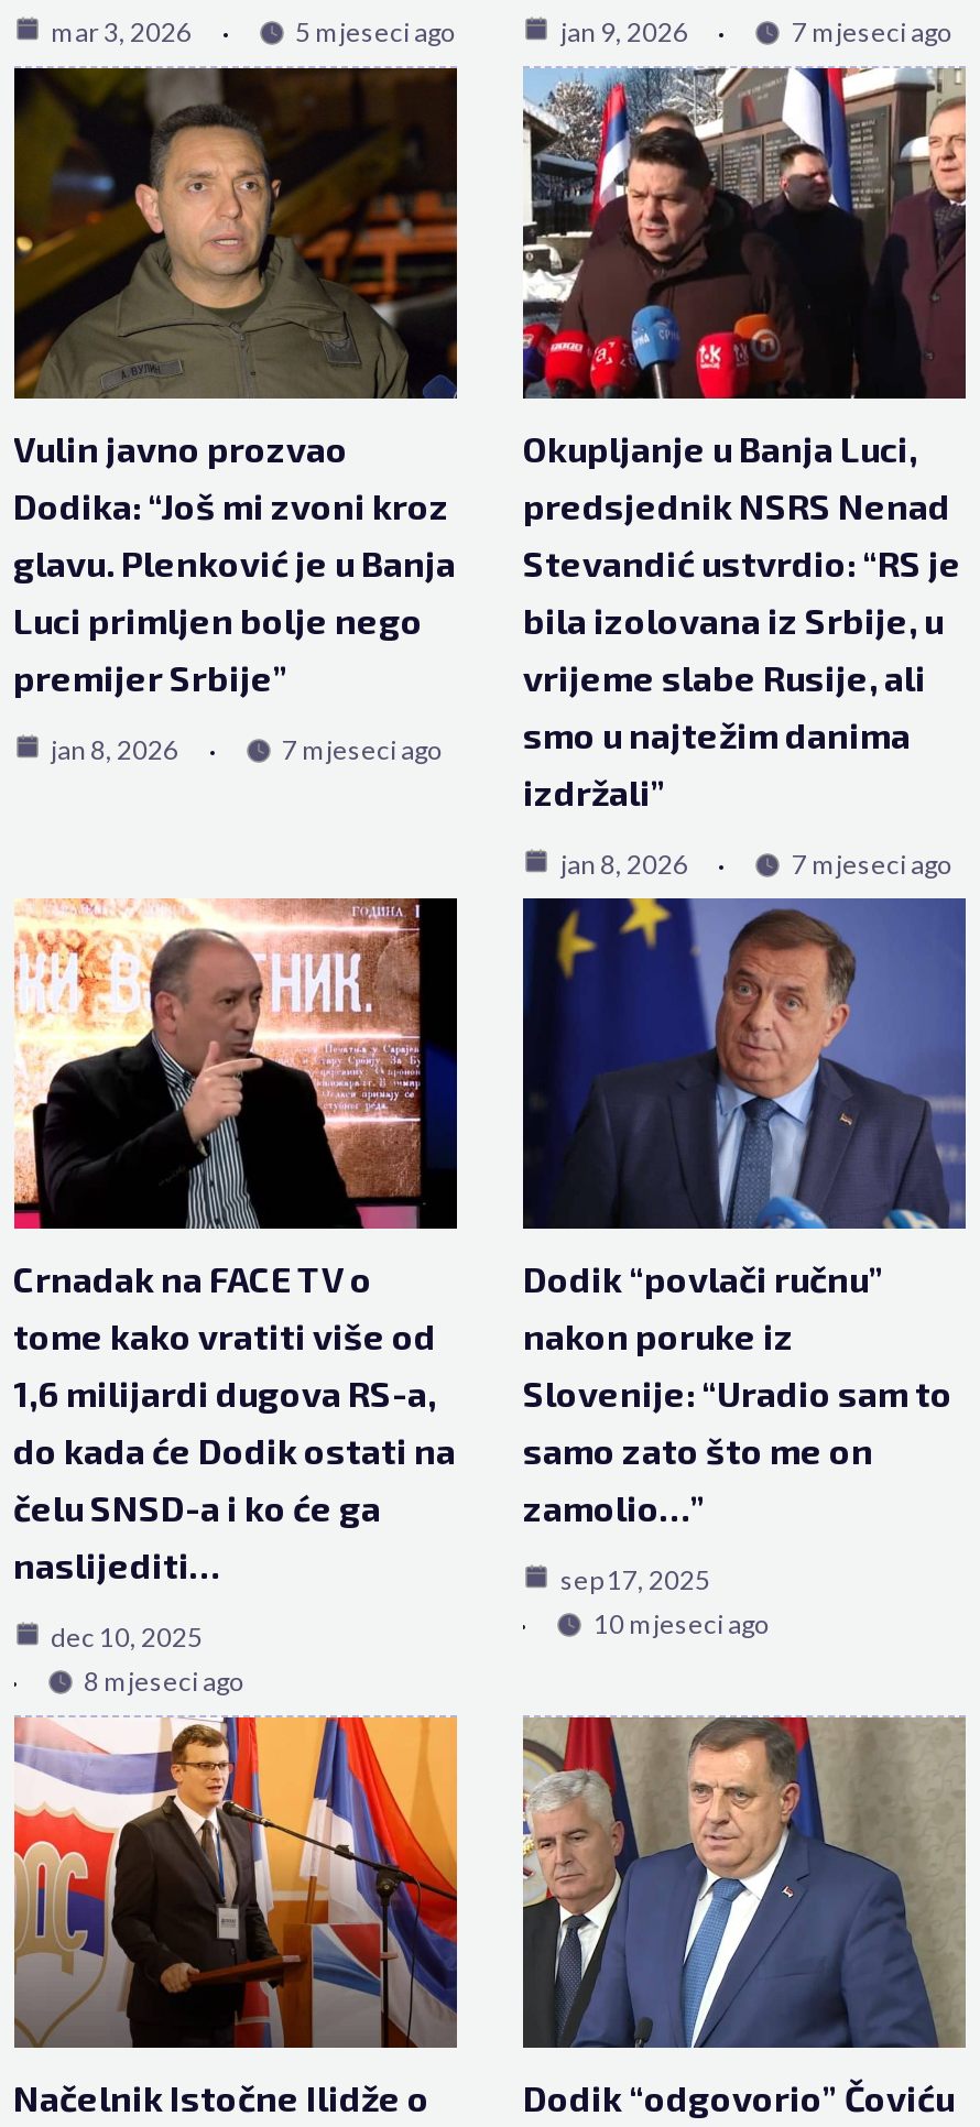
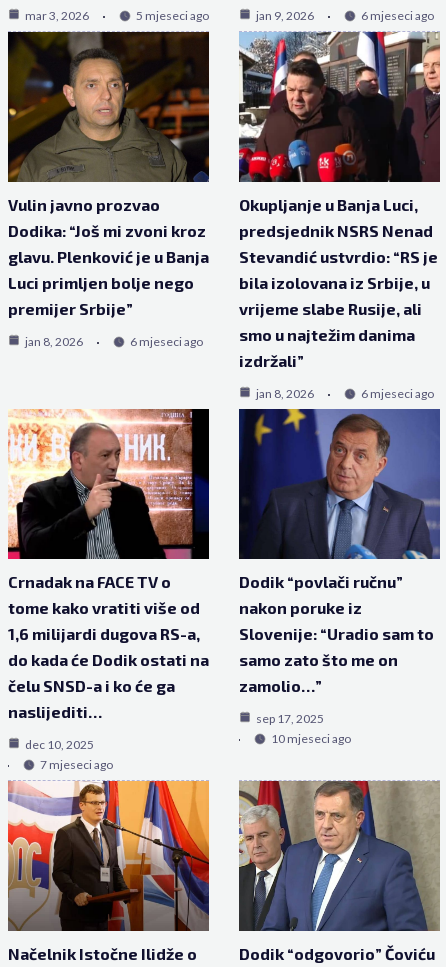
[792,15,952,48] 7 mjeseci ago -> [361,8,434,23] 6 mjeseci ago
[282,733,443,766] 7 mjeseci ago -> [129,334,202,349] 6 mjeseci ago
[792,848,952,881] 7 mjeseci ago -> [361,386,434,401] 6 mjeseci ago
[84,1665,244,1698] 8 mjeseci ago -> [39,757,112,772] 7 mjeseci ago

